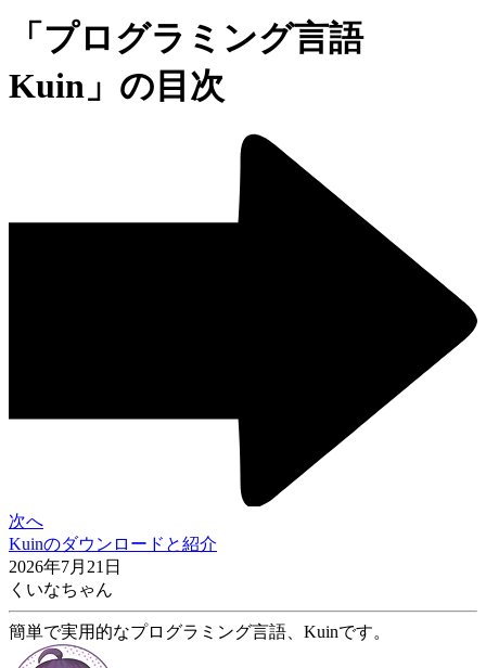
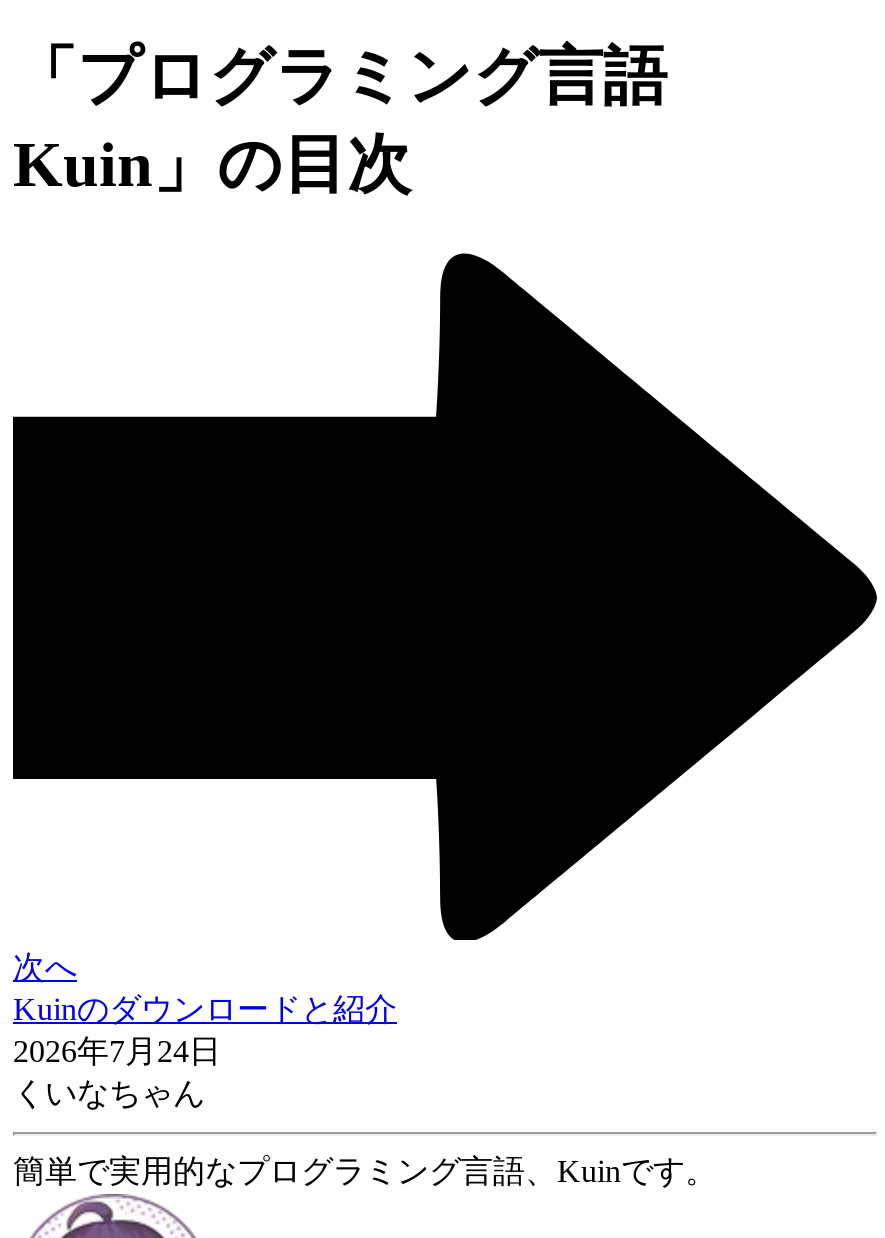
[9,558,121,576] 2026年7月21日 -> [13,1035,221,1069] 2026年7月24日

